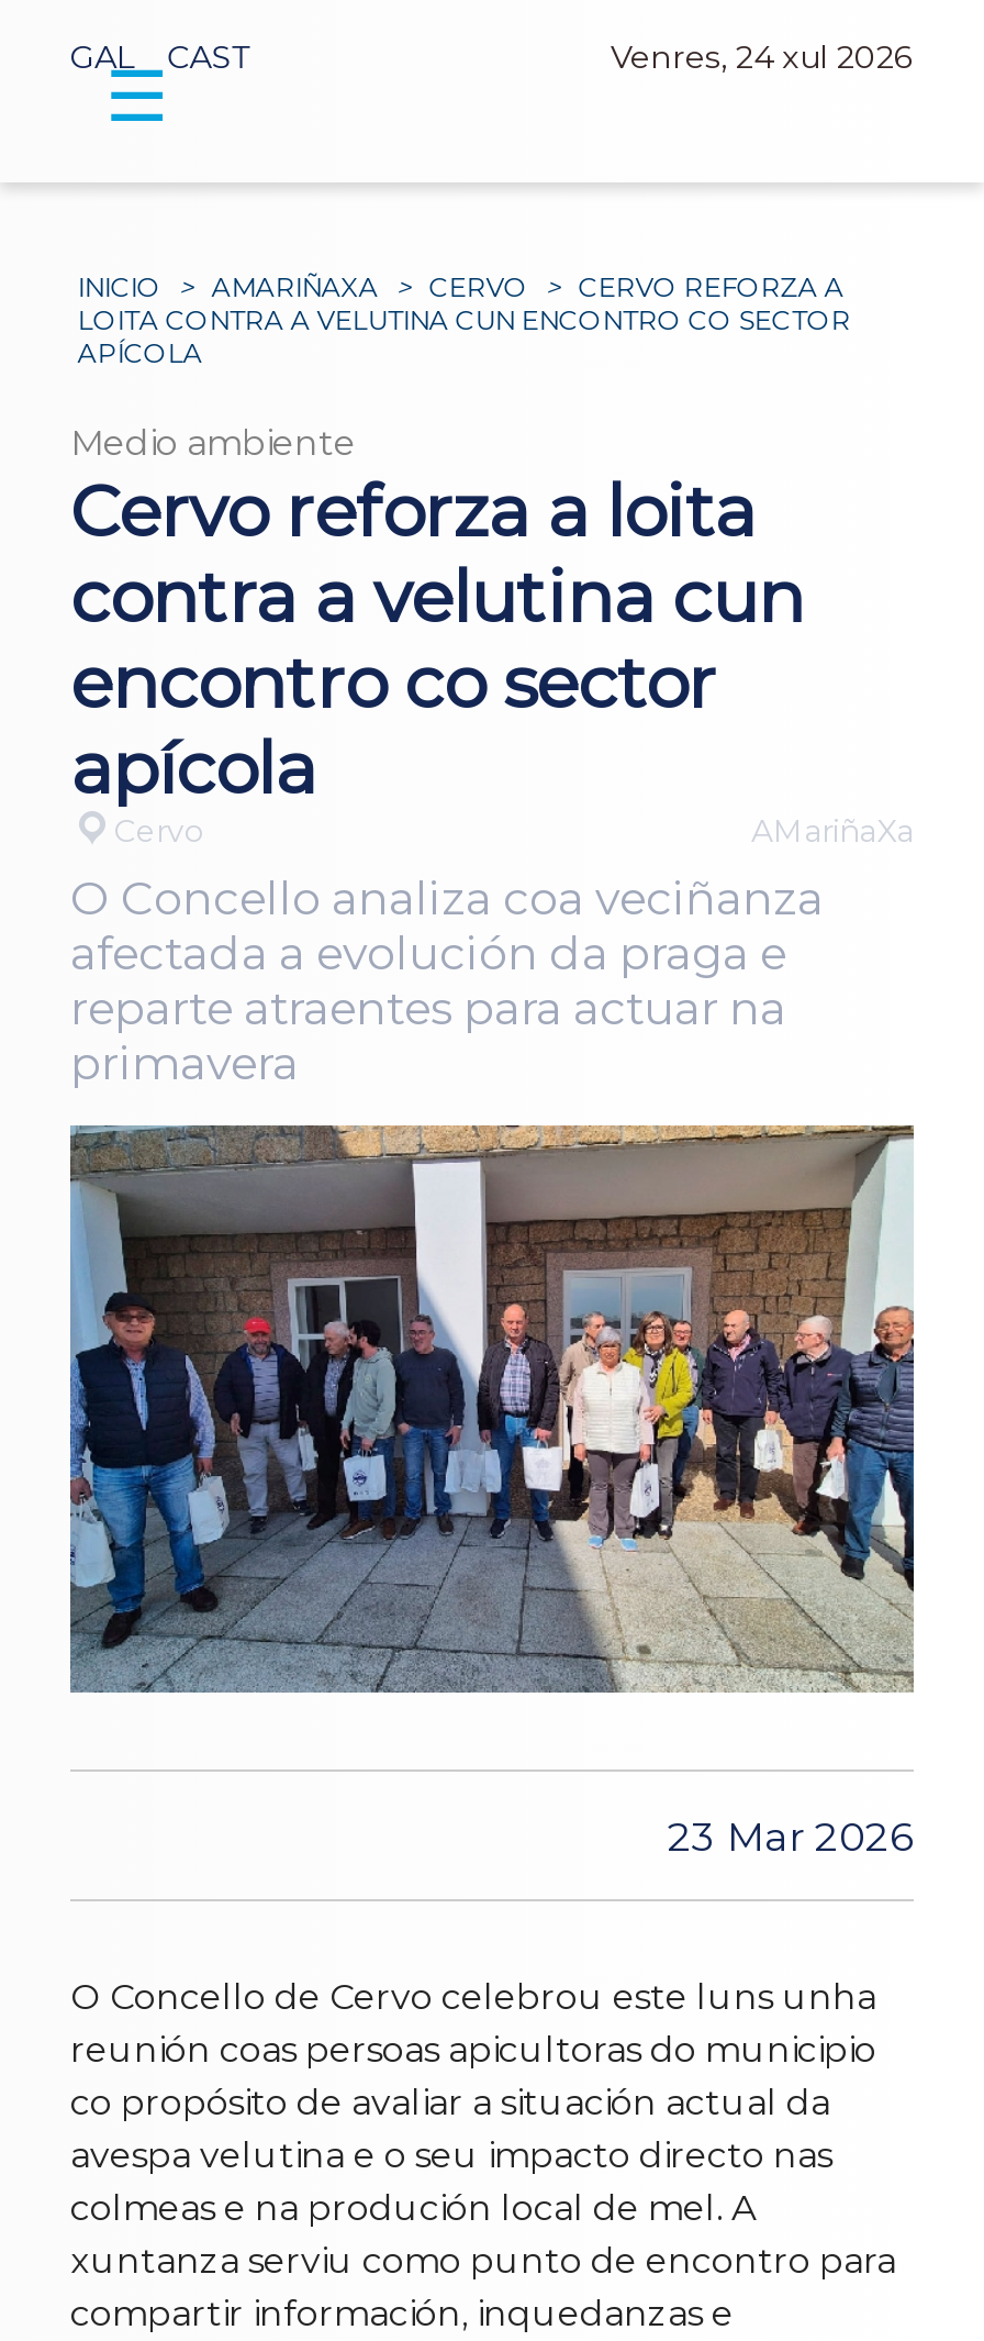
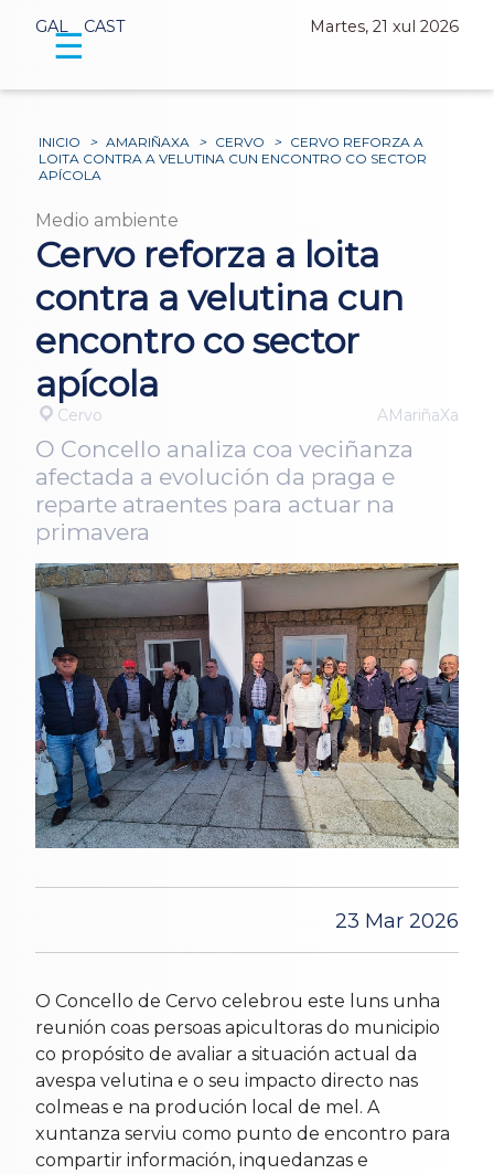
[611,38,914,77] Venres, 24 xul 2026 -> [310,17,459,37] Martes, 21 xul 2026

